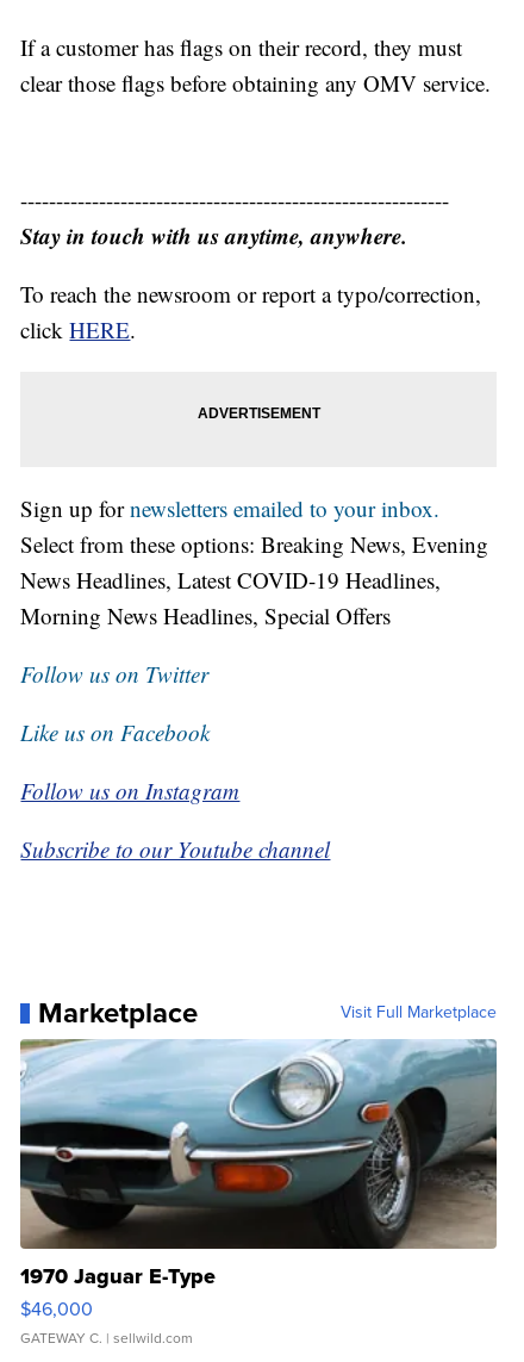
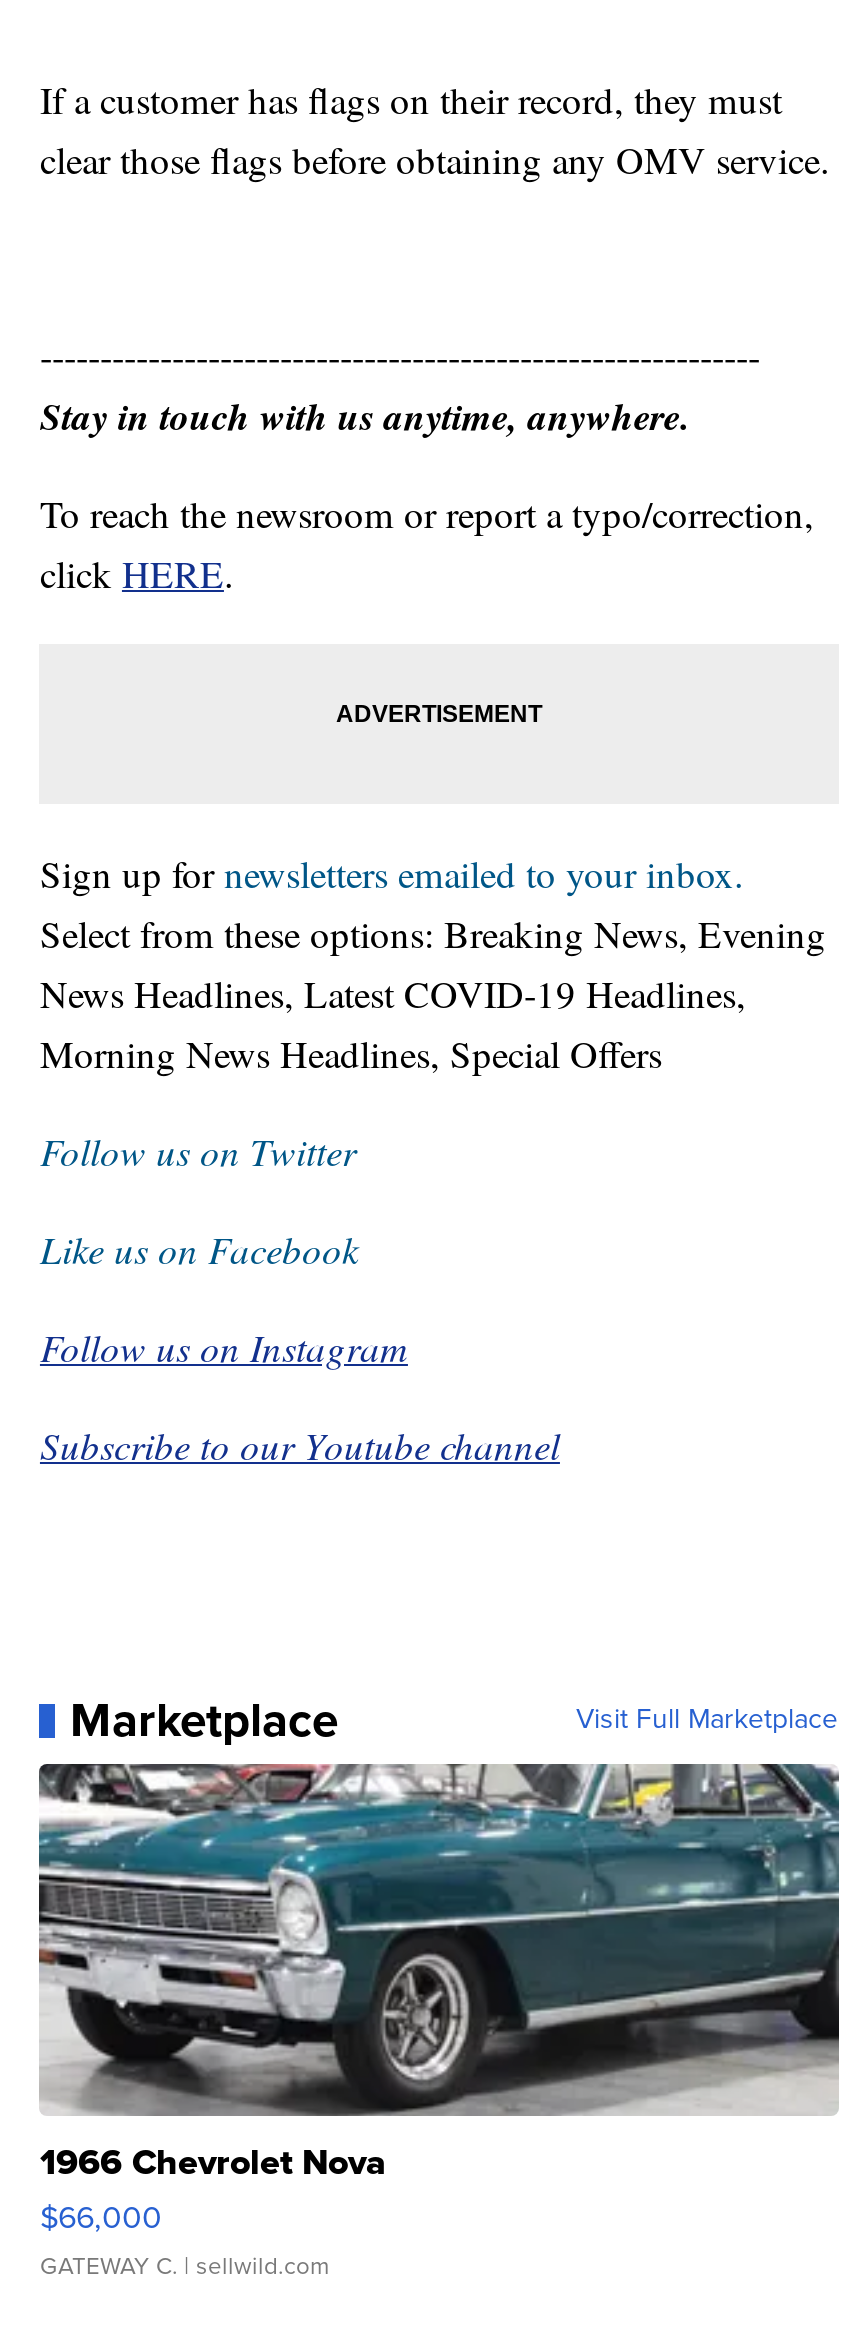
[19,1039,497,1323] [image] | 1970 Jaguar E-Type | $46,000 -> [37,1762,839,2241] [image] | 1966 Chevrolet Nova | $66,000

